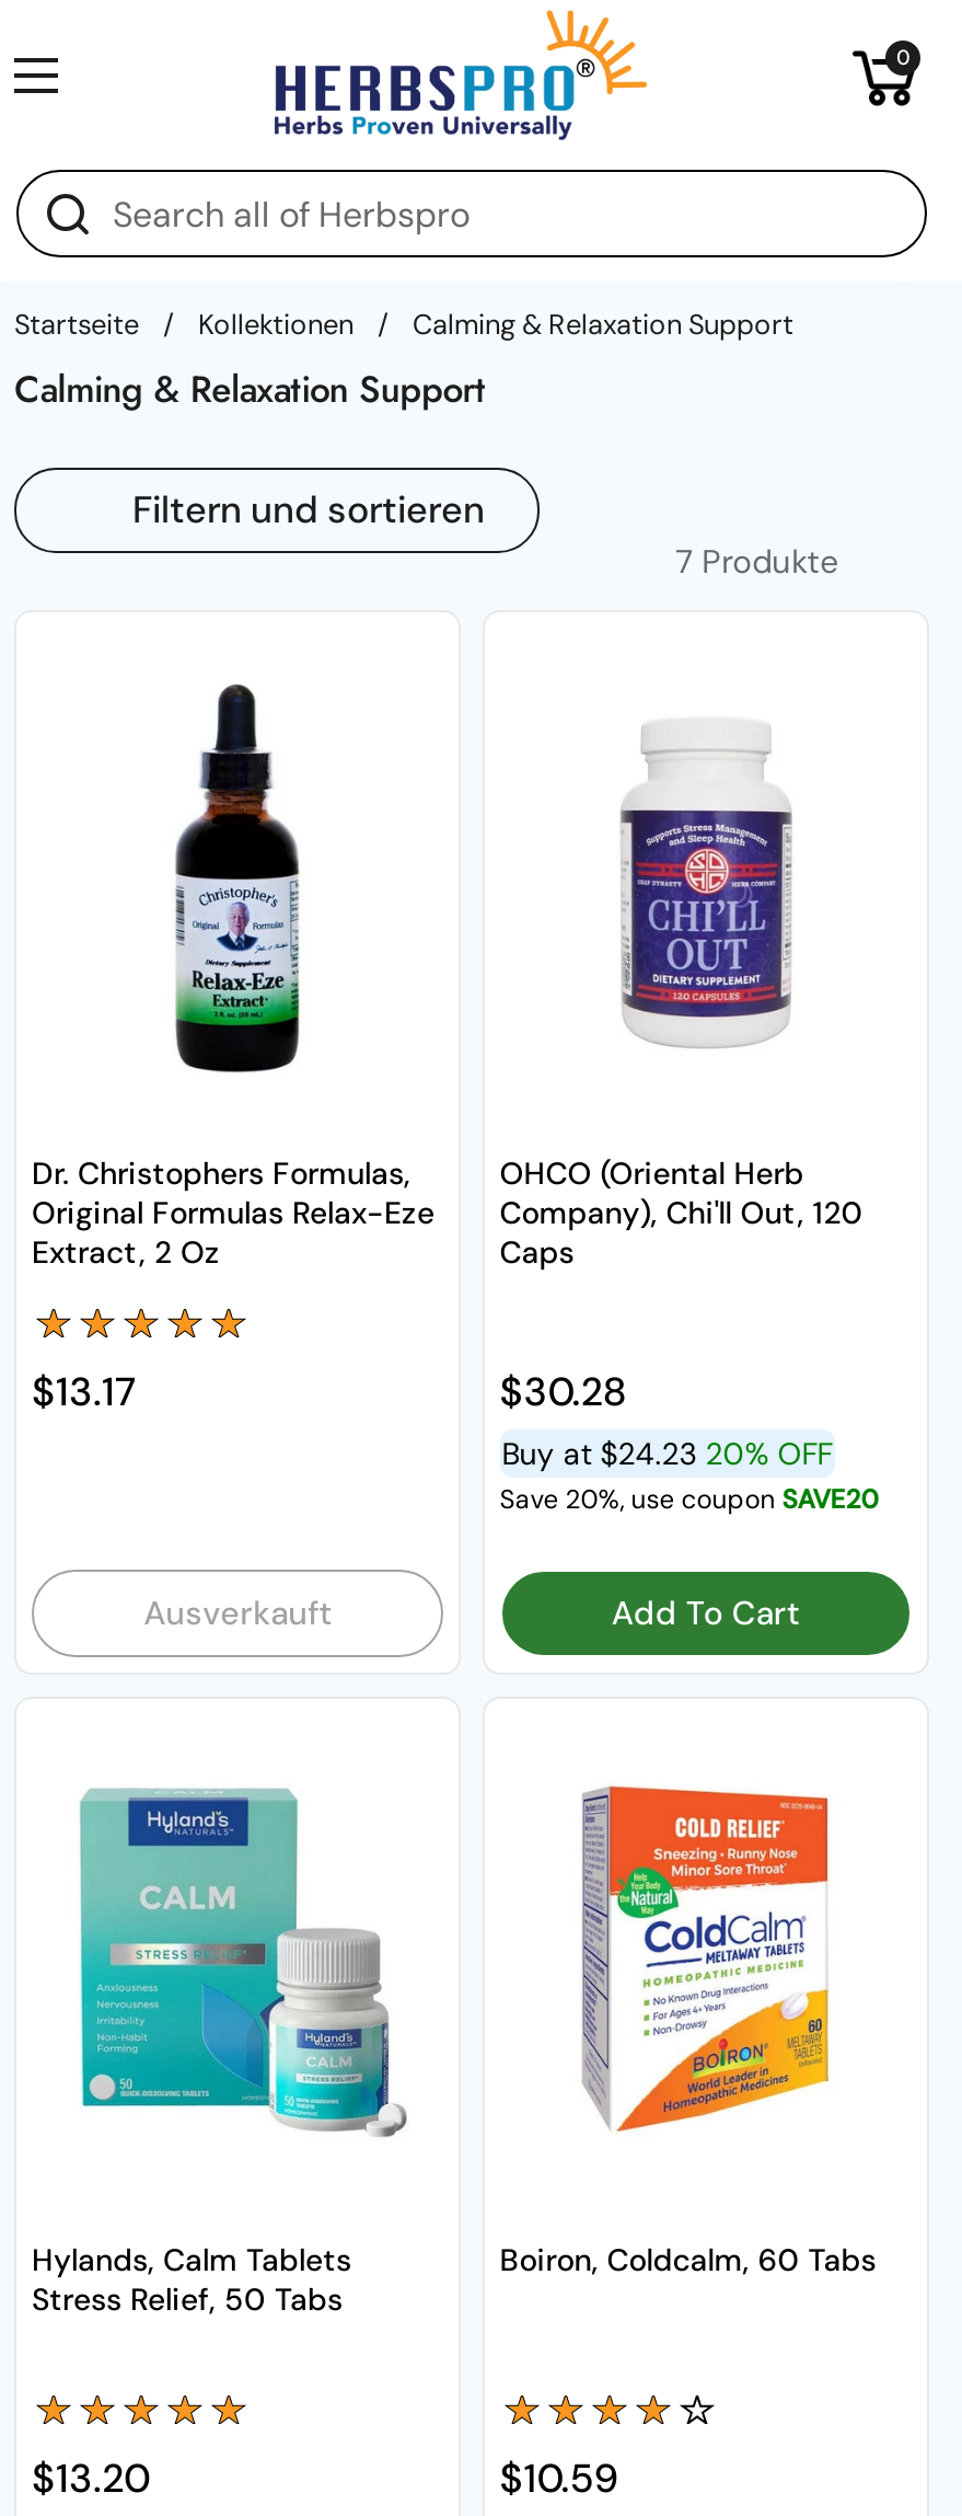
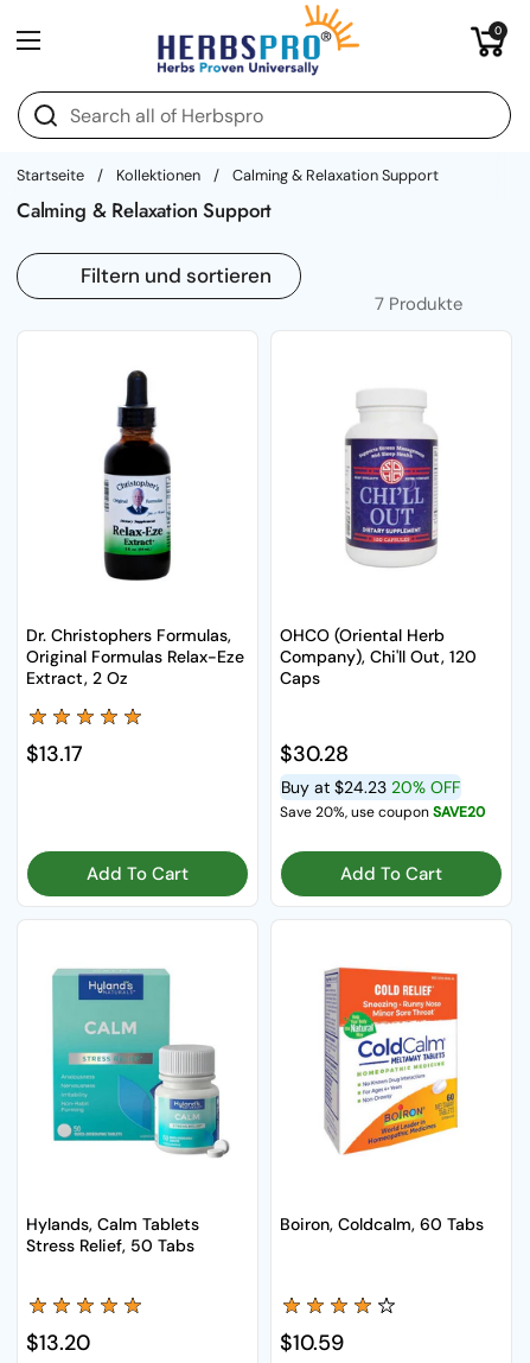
[144,1592,332,1636] Ausverkauft -> [87,862,189,886] Add To Cart

